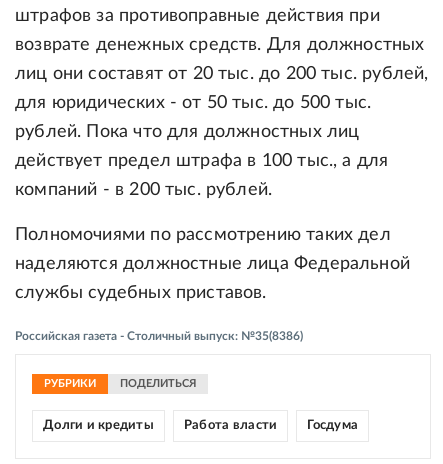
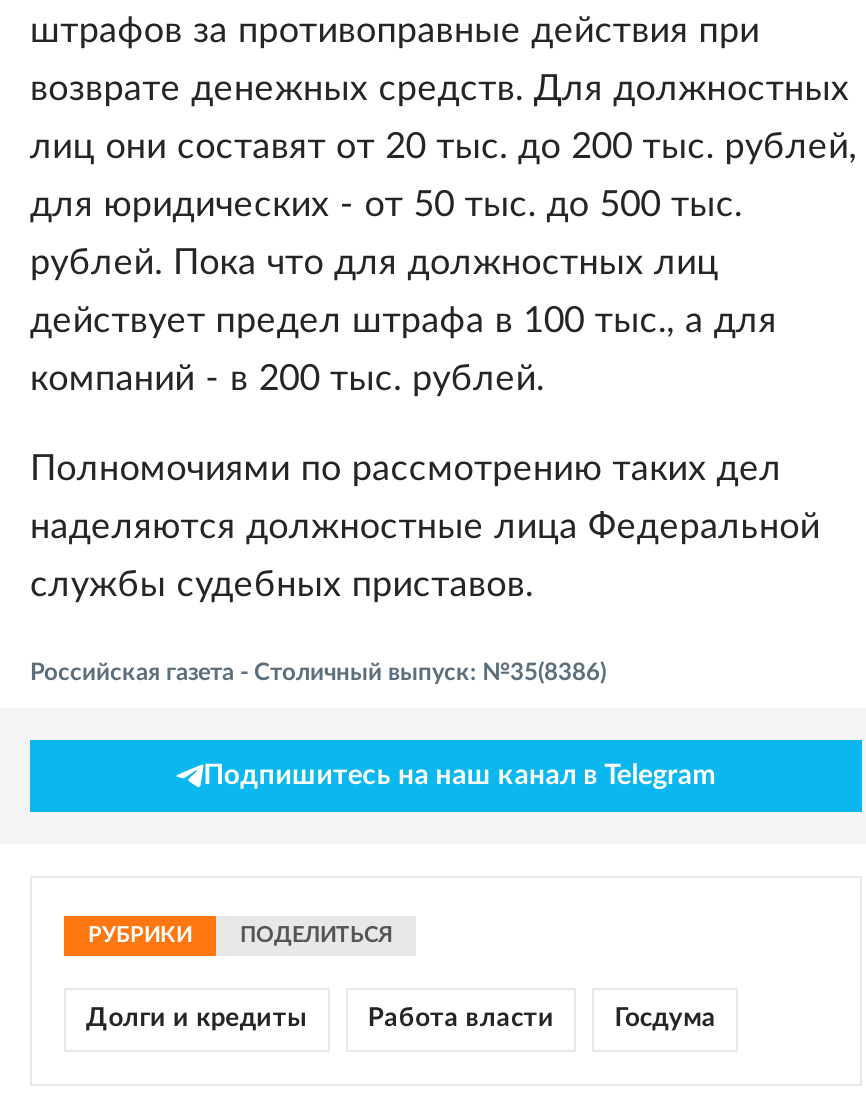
none -> [203,762,717,790] Подпишитесь на наш канал в Telegram

